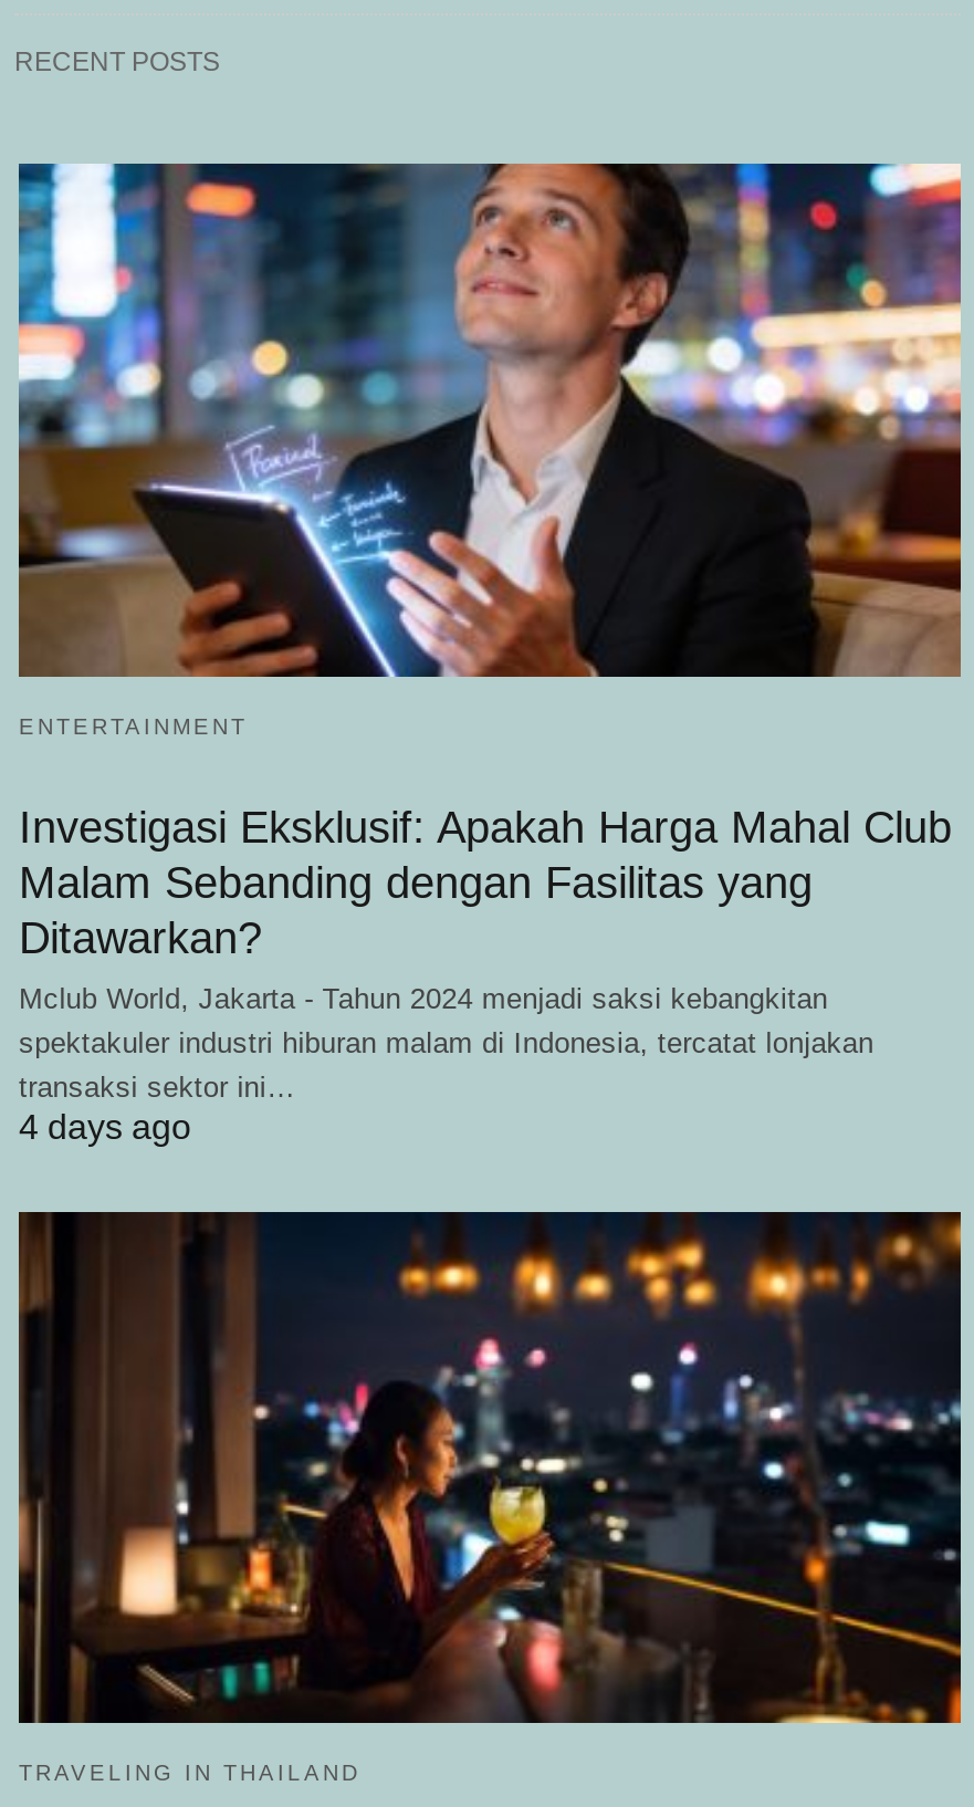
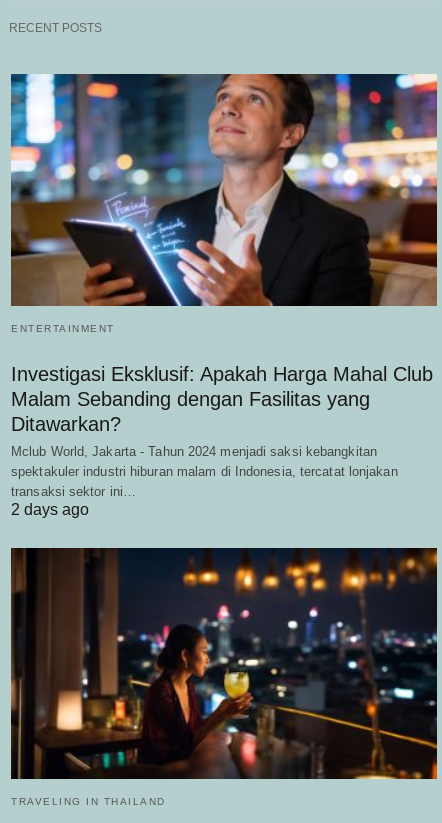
[19,1107,191,1145] 4 days ago -> [11,501,89,518] 2 days ago

